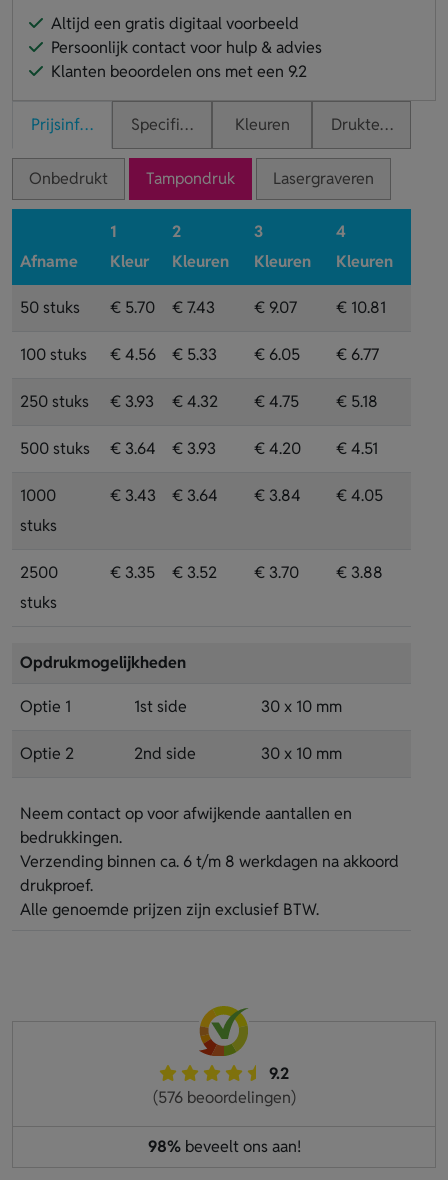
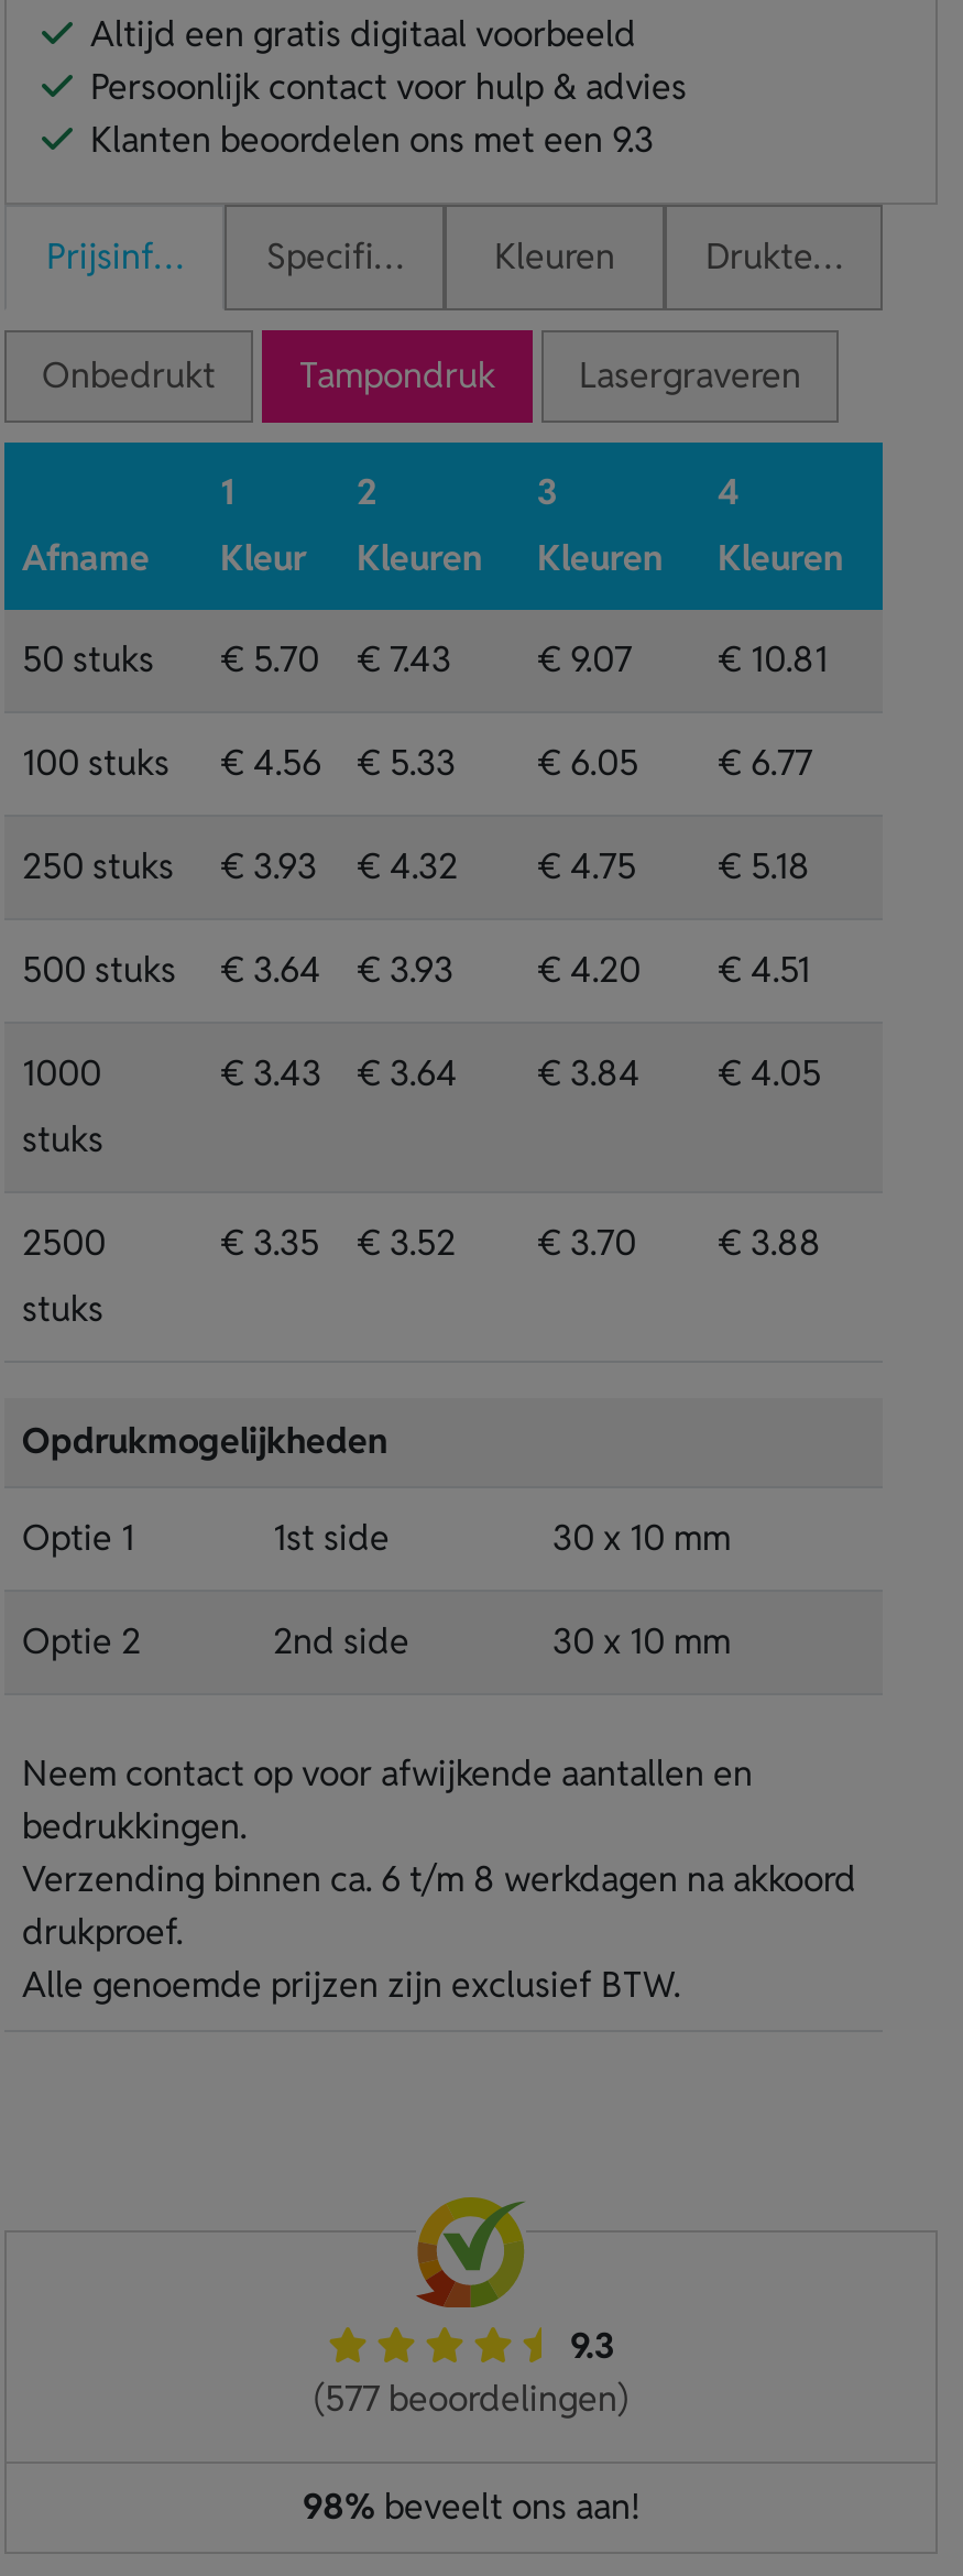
[51,61,307,82] Klanten beoordelen ons met een 9.2 -> [90,116,654,163] Klanten beoordelen ons met een 9.3
[269,1063,289,1084] 9.2 -> [570,2323,614,2369] 9.3
[152,1087,295,1108] (576 beoordelingen) -> [314,2375,628,2422] (577 beoordelingen)

